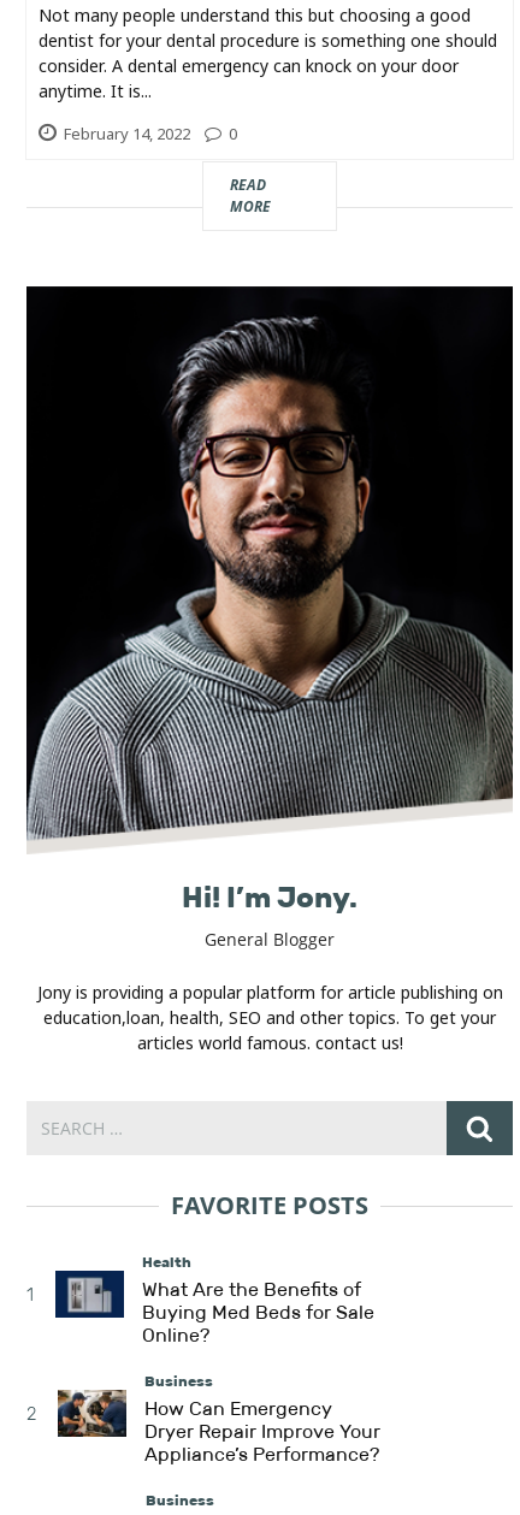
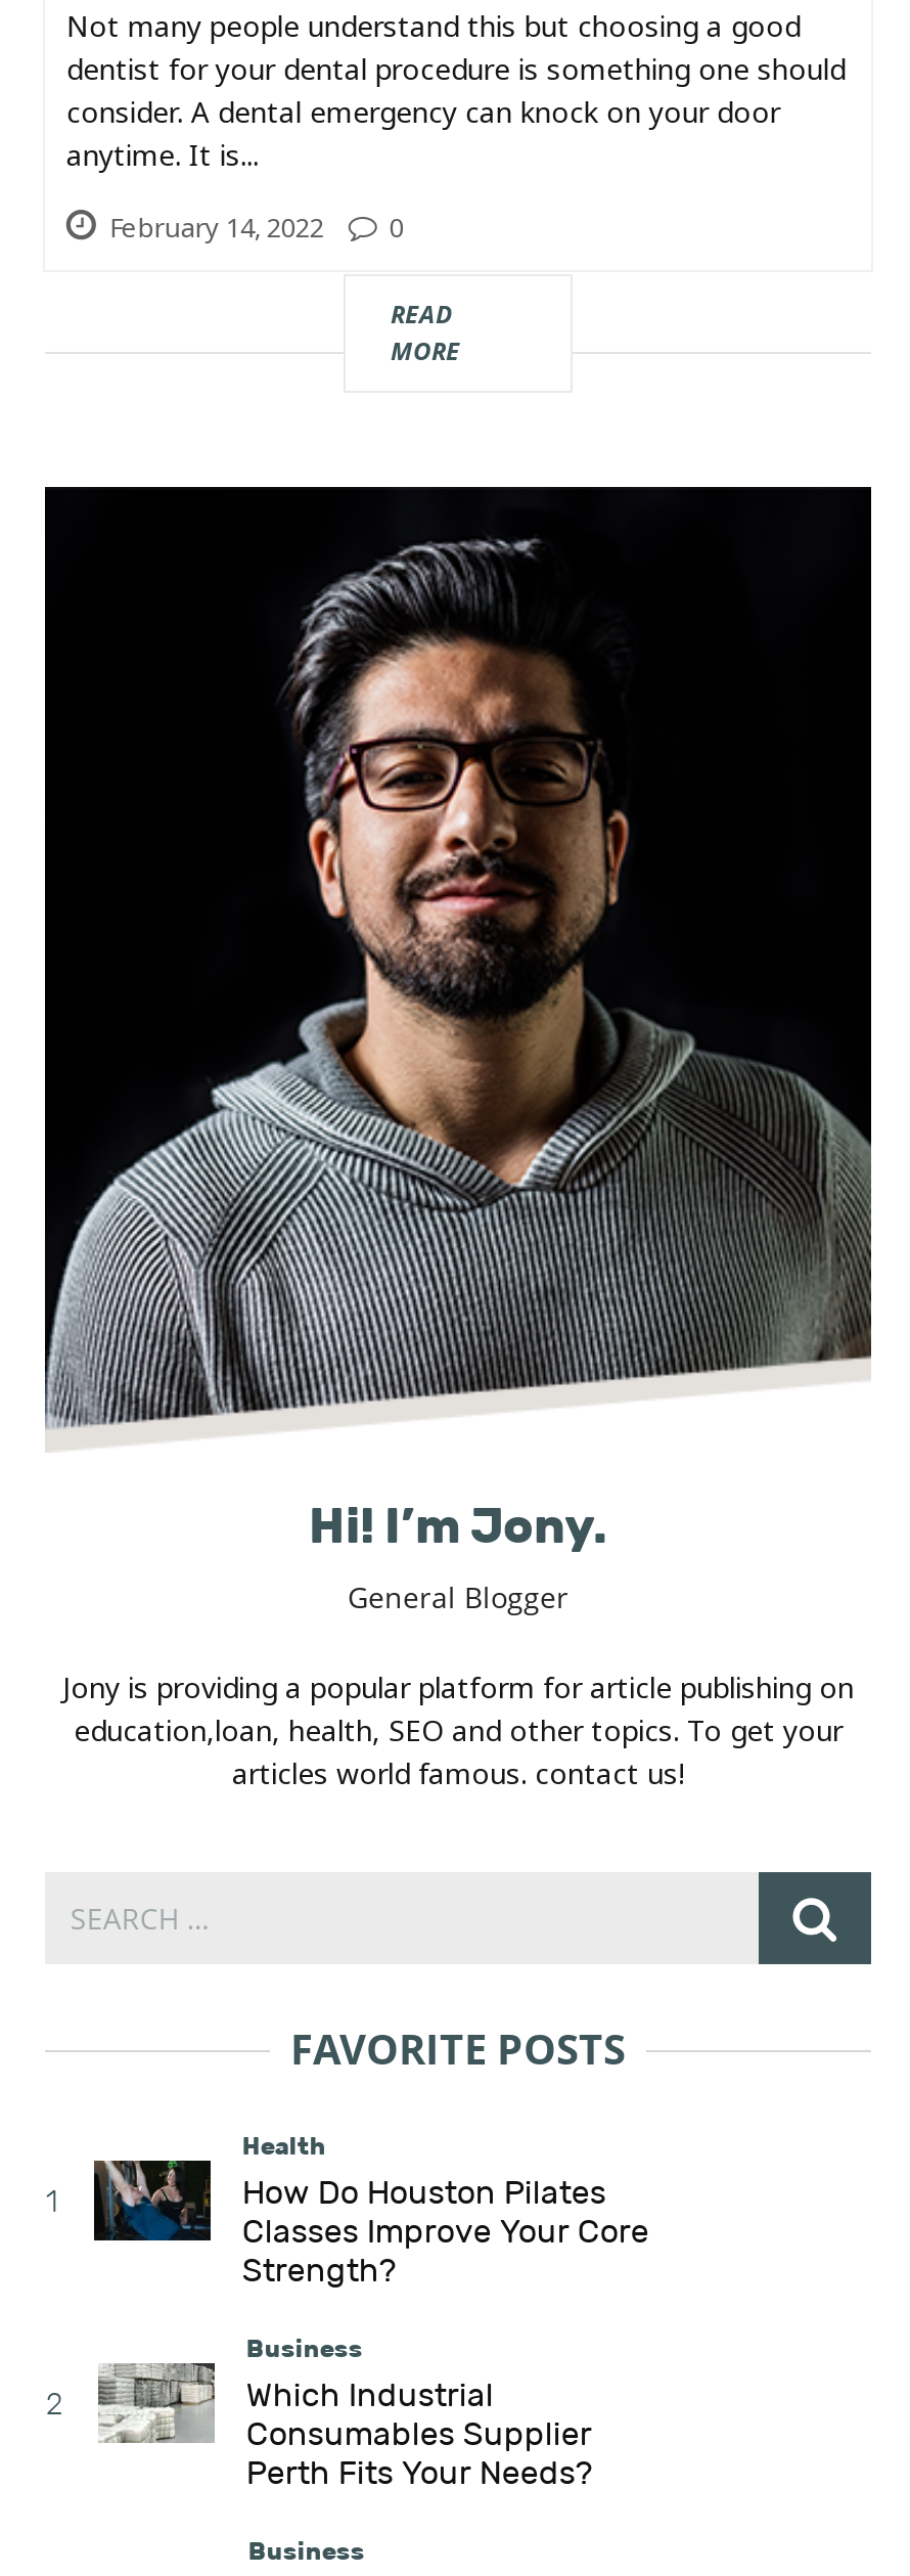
[55,1271,375,1347] [image] | What Are the Benefits of | Buying Med Beds for Sale | Online? -> [94,2159,649,2290] [image] | How Do Houston Pilates | Classes Improve Your Core | Strength?
[57,1390,381,1466] [image] | How Can Emergency | Dryer Repair Improve Your | Appliance’s Performance? -> [98,2363,592,2493] [image] | Which Industrial | Consumables Supplier | Perth Fits Your Needs?

